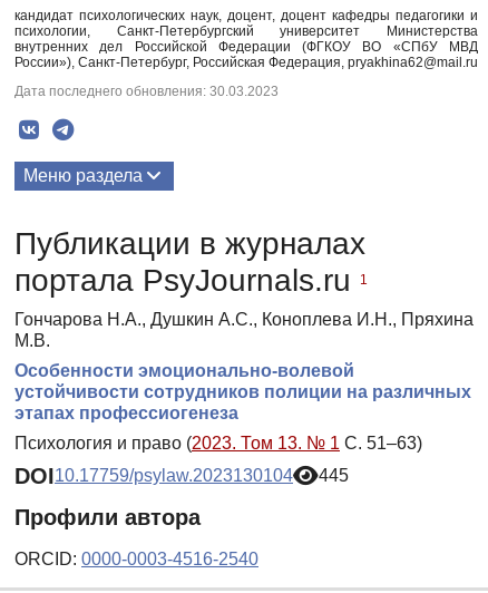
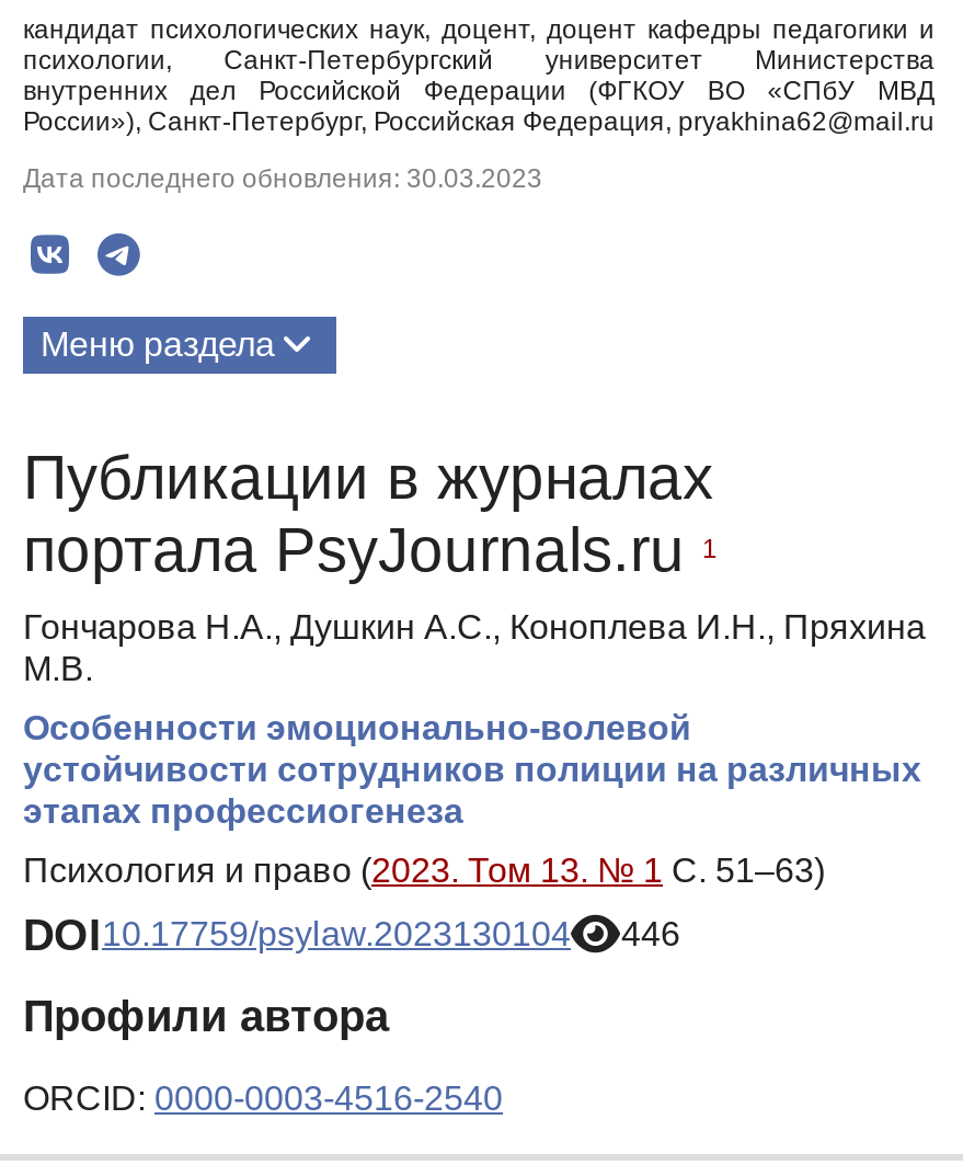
[14,464,349,488] DOI10.17759/psylaw.2023130104 445 -> [23,911,680,959] DOI10.17759/psylaw.2023130104 446

